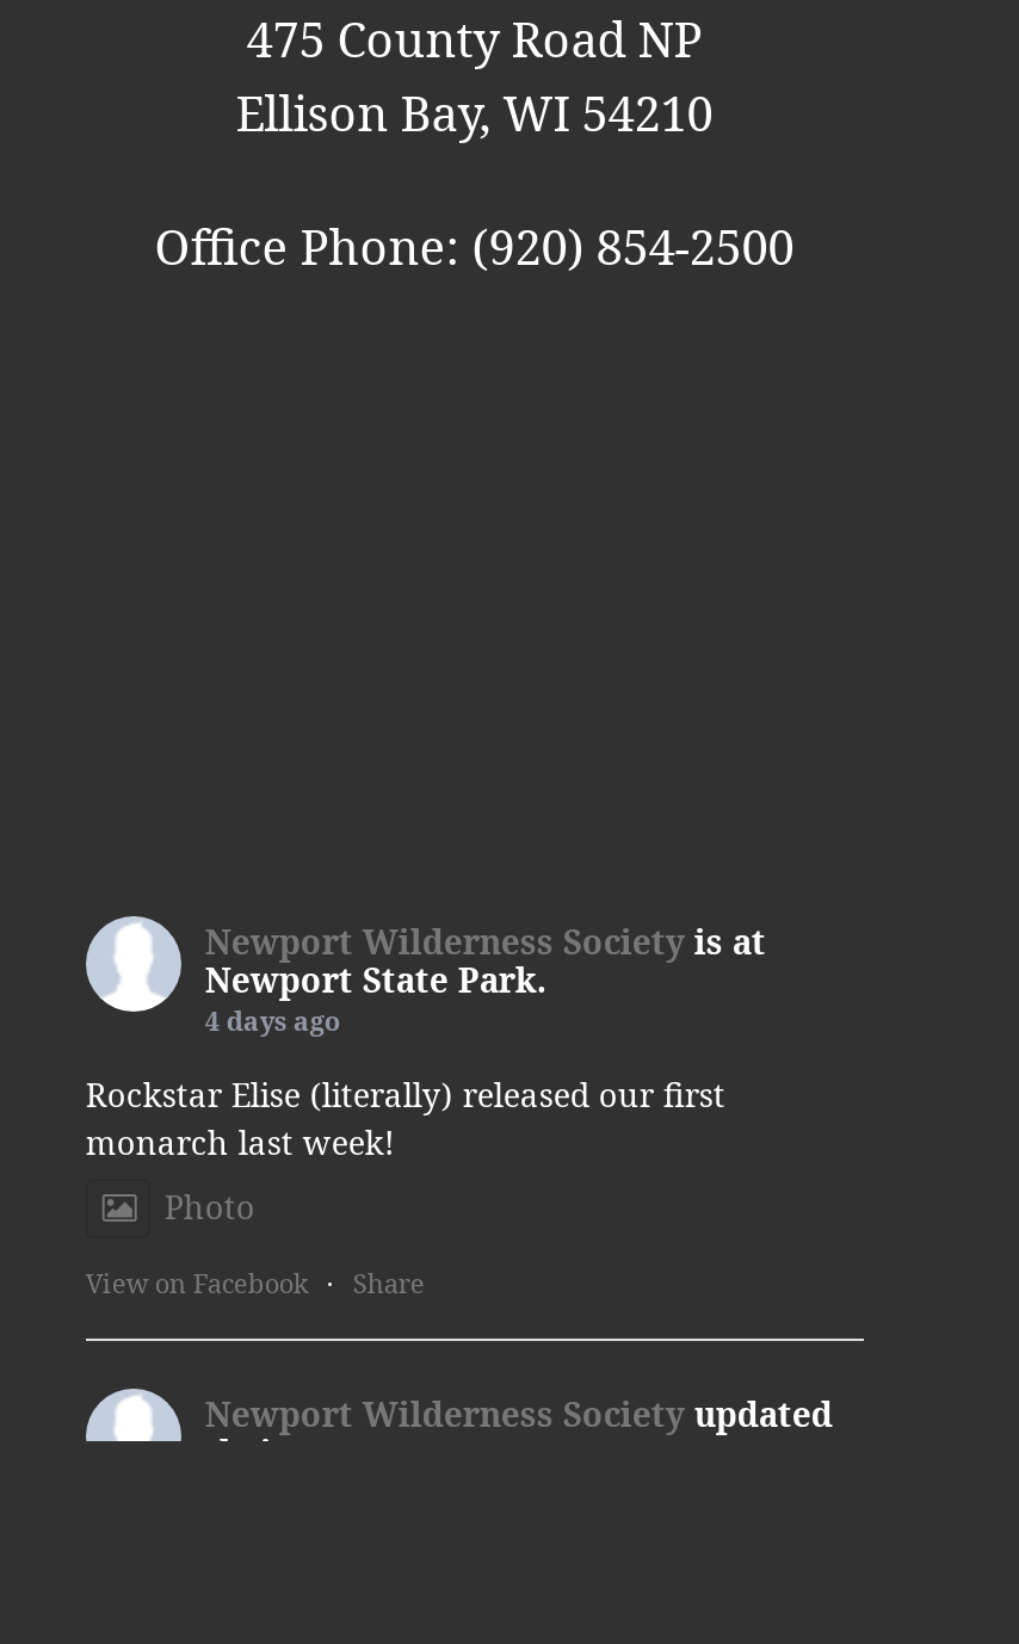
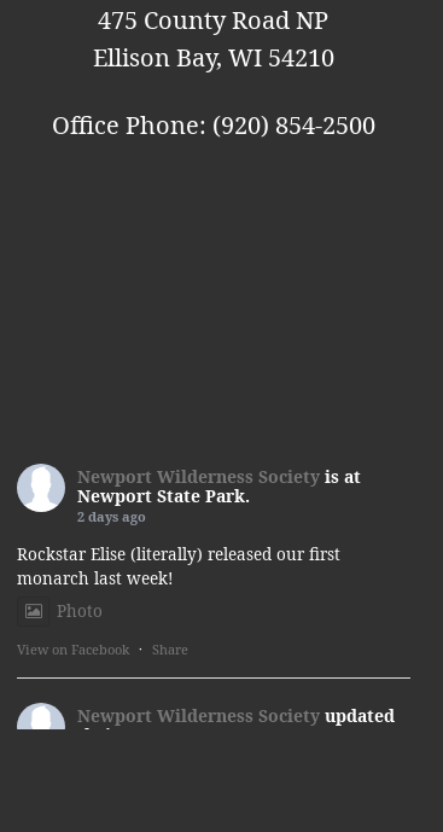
[205,1001,341,1037] 4 days ago -> [77,507,146,525] 2 days ago

